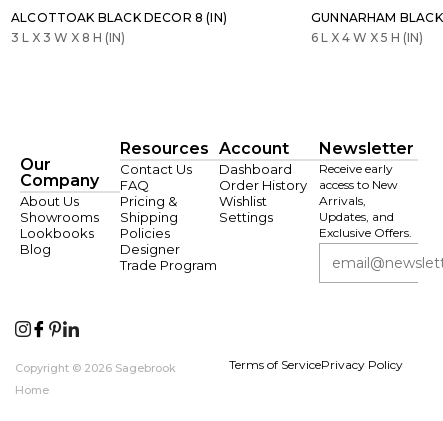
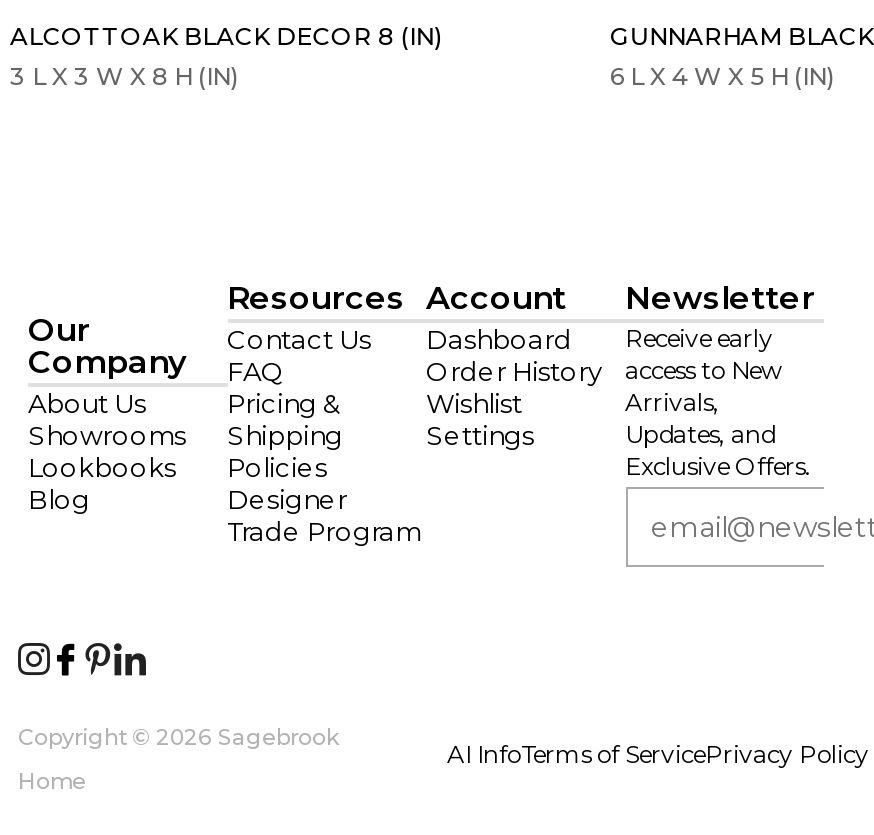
[229,357,403,372] Terms of ServicePrivacy Policy -> [447,739,869,769] AI InfoTerms of ServicePrivacy Policy

